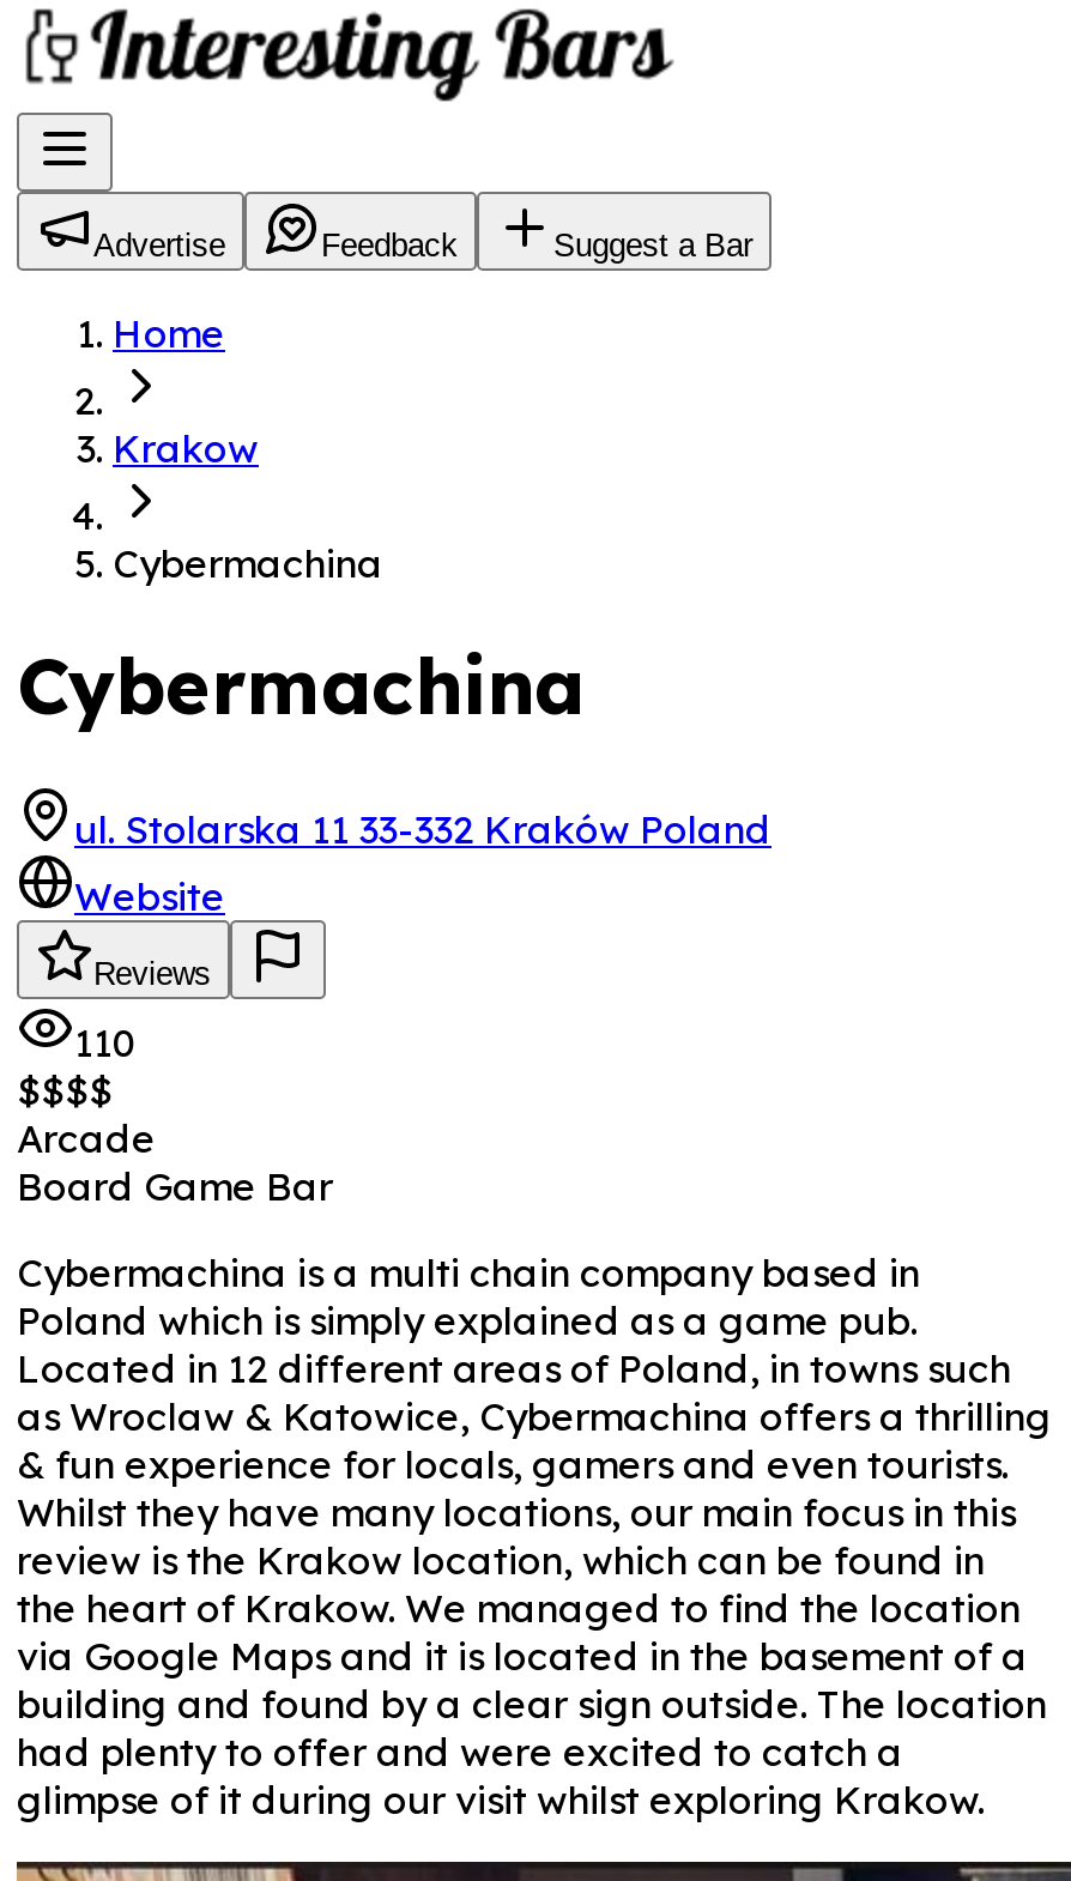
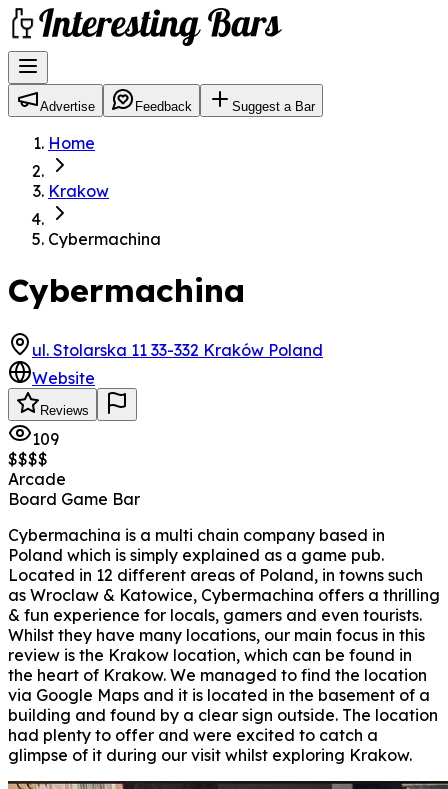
[74,1018,137,1066] 110 -> [32,429,59,449] 109

